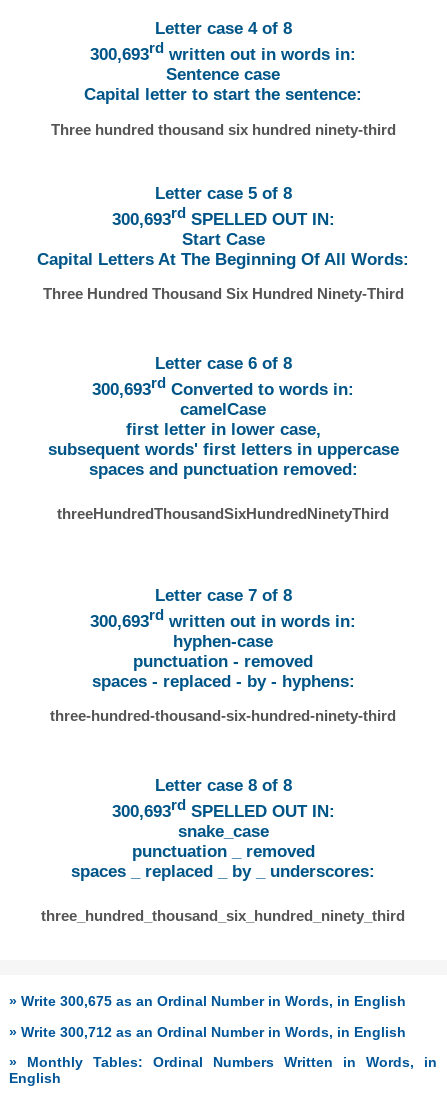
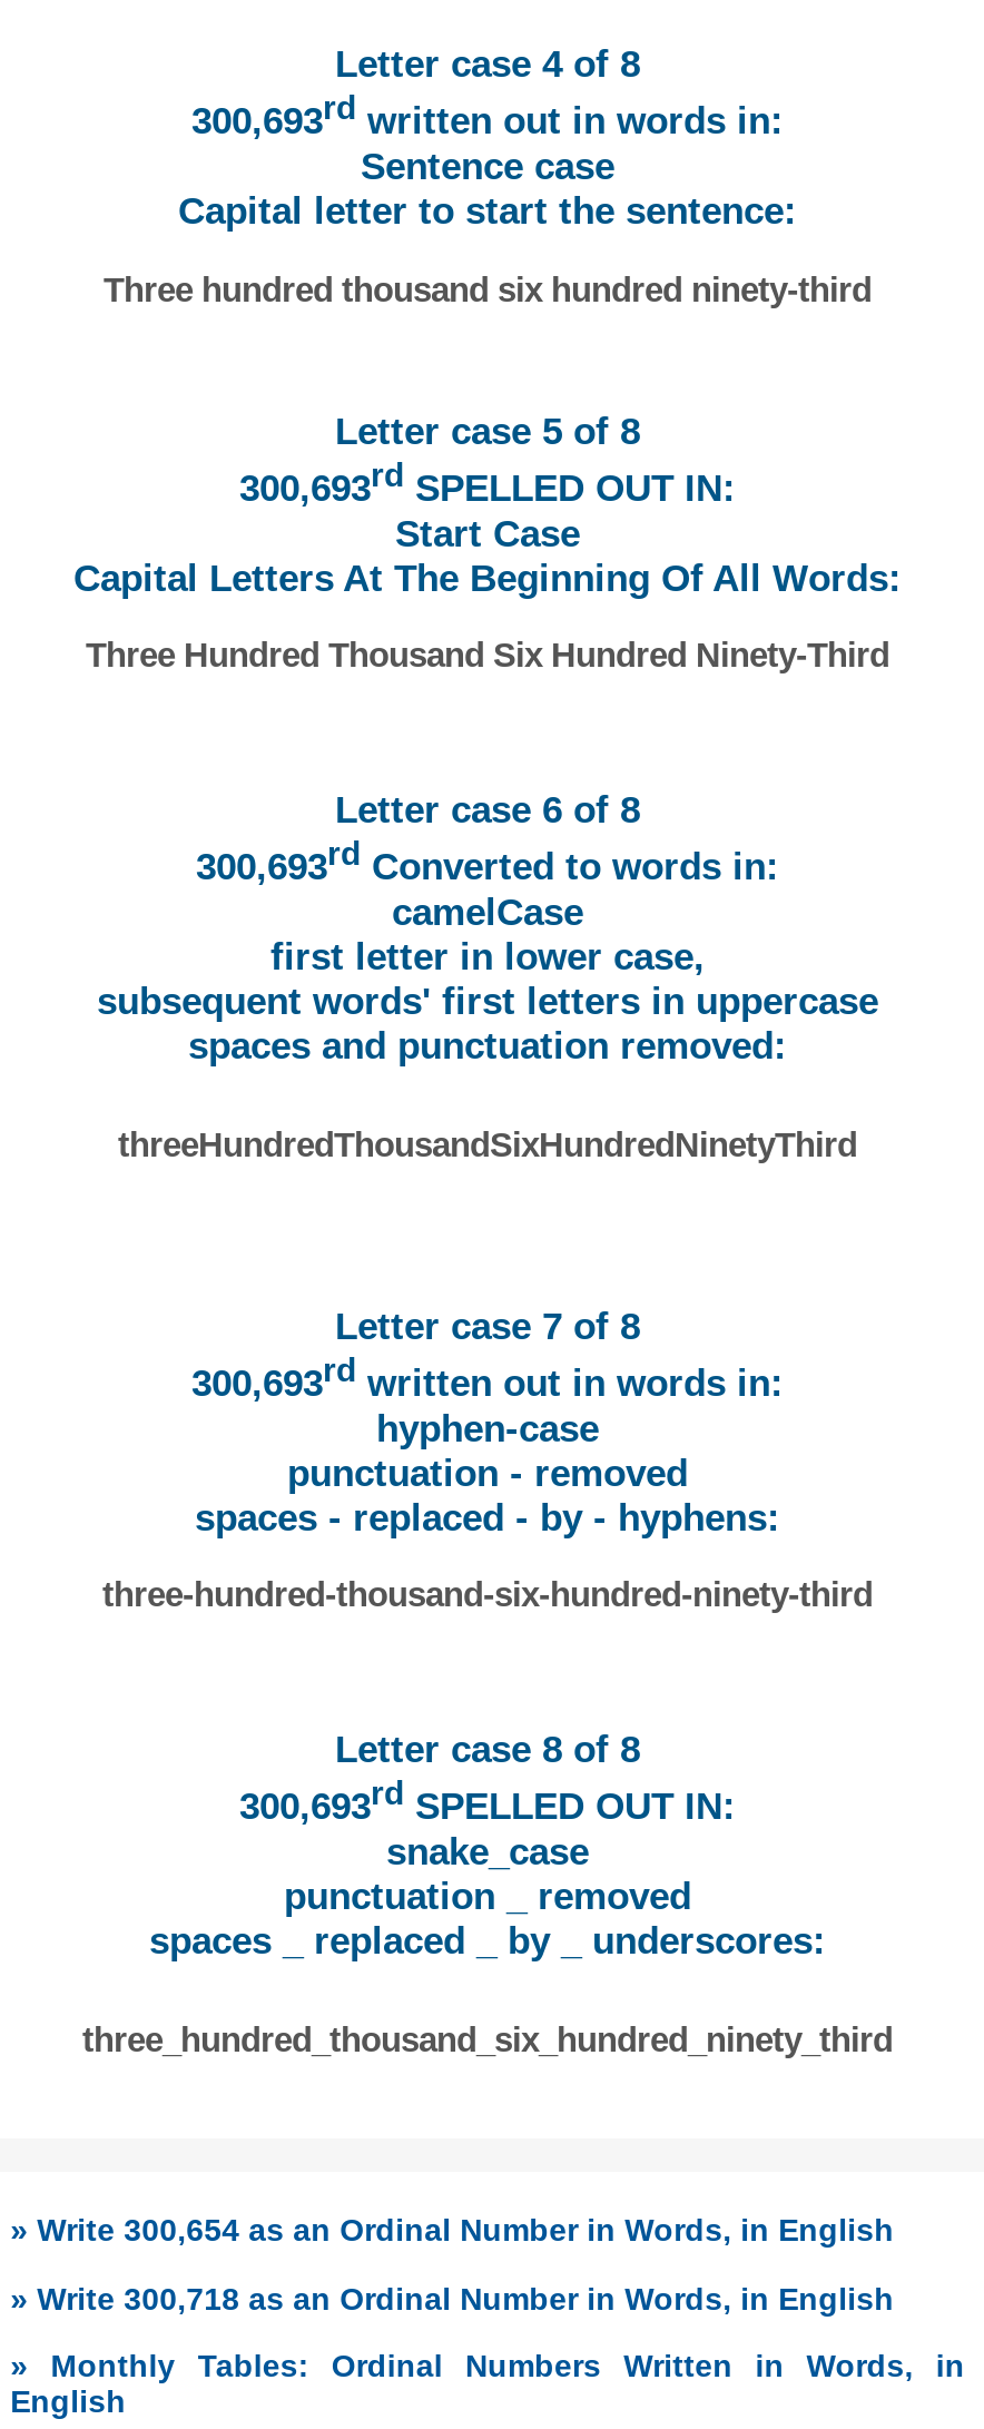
[9,993,406,1009] » Write 300,675 as an Ordinal Number in Words, in English -> [10,2213,894,2249] » Write 300,654 as an Ordinal Number in Words, in English
[9,1023,406,1039] » Write 300,712 as an Ordinal Number in Words, in English -> [10,2280,894,2315] » Write 300,718 as an Ordinal Number in Words, in English

